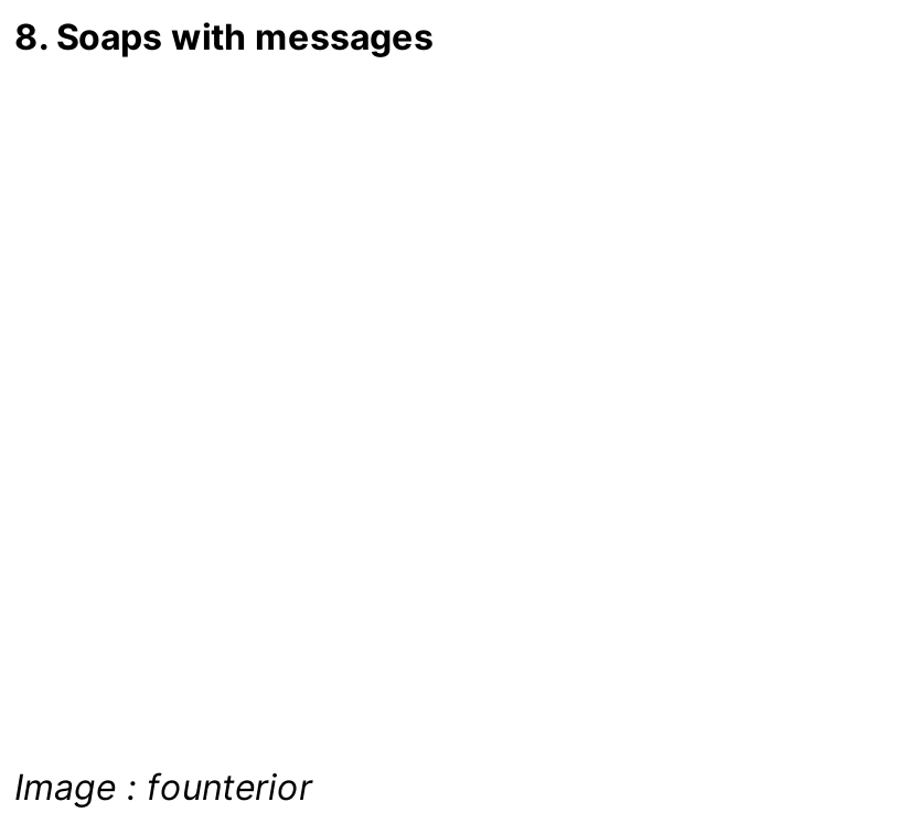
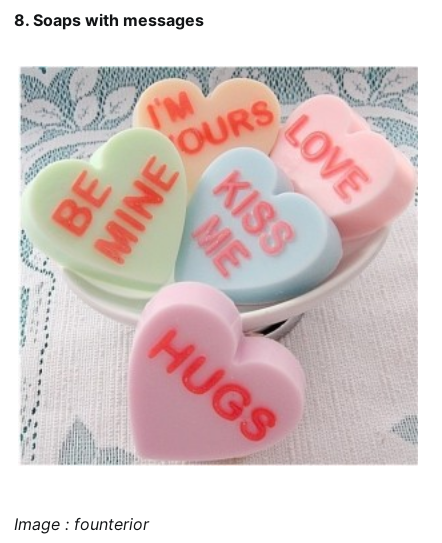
none -> [19,65,419,466] [image]

